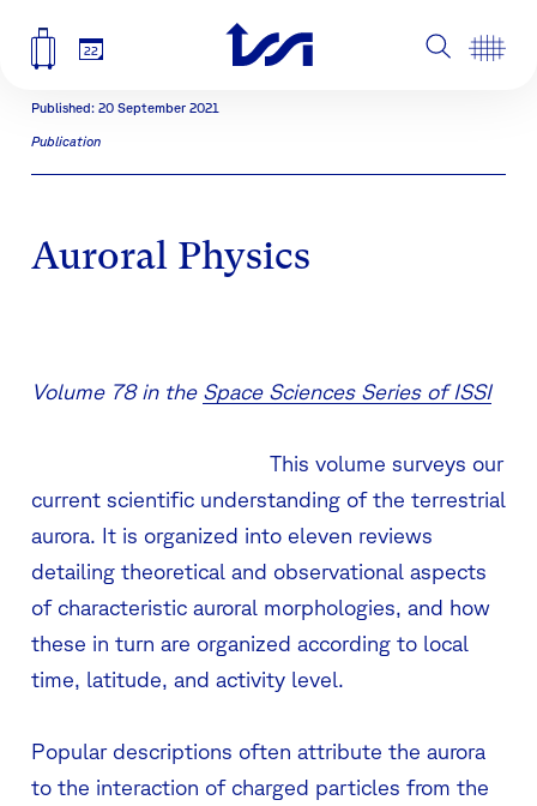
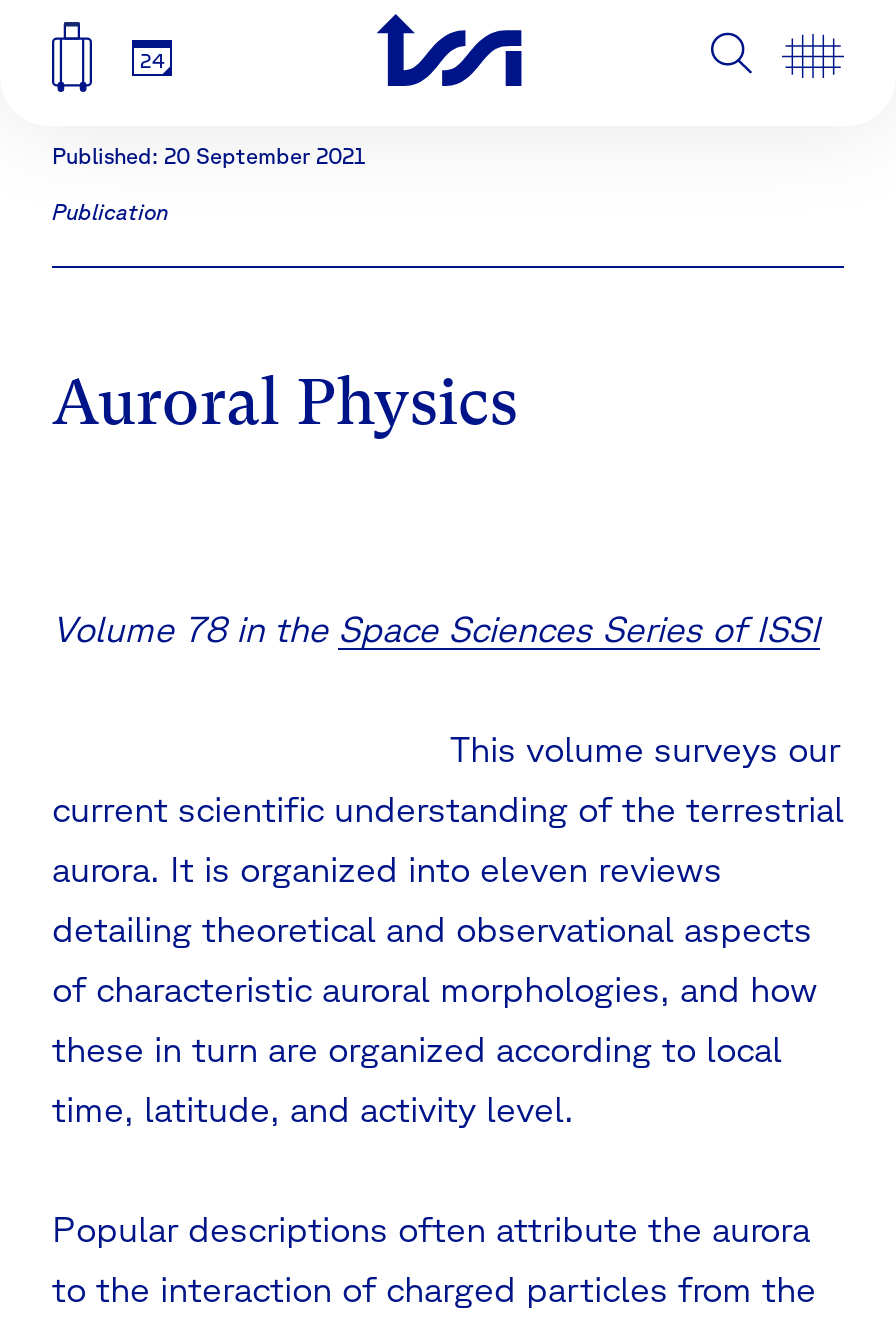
[84,43,98,57] 22 -> [140,47,164,71] 24

